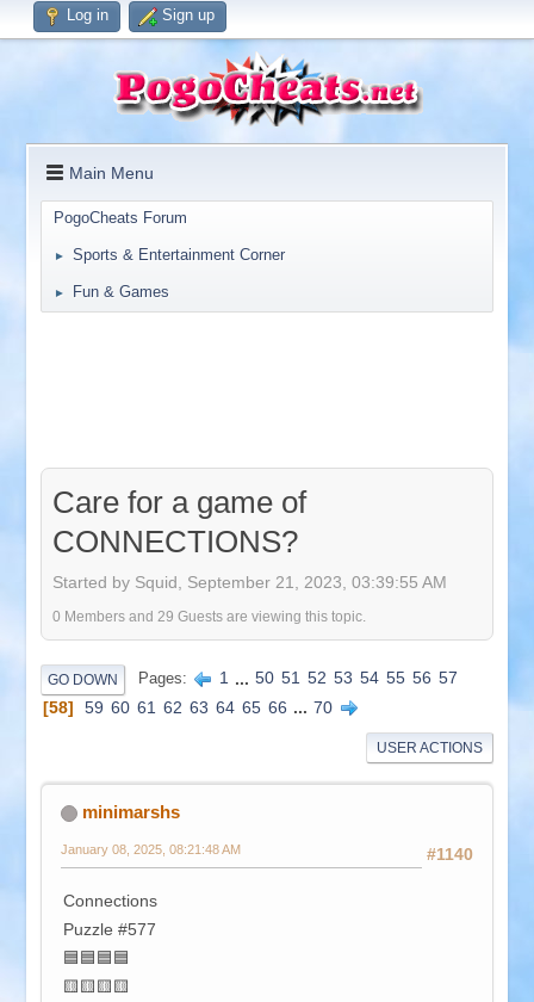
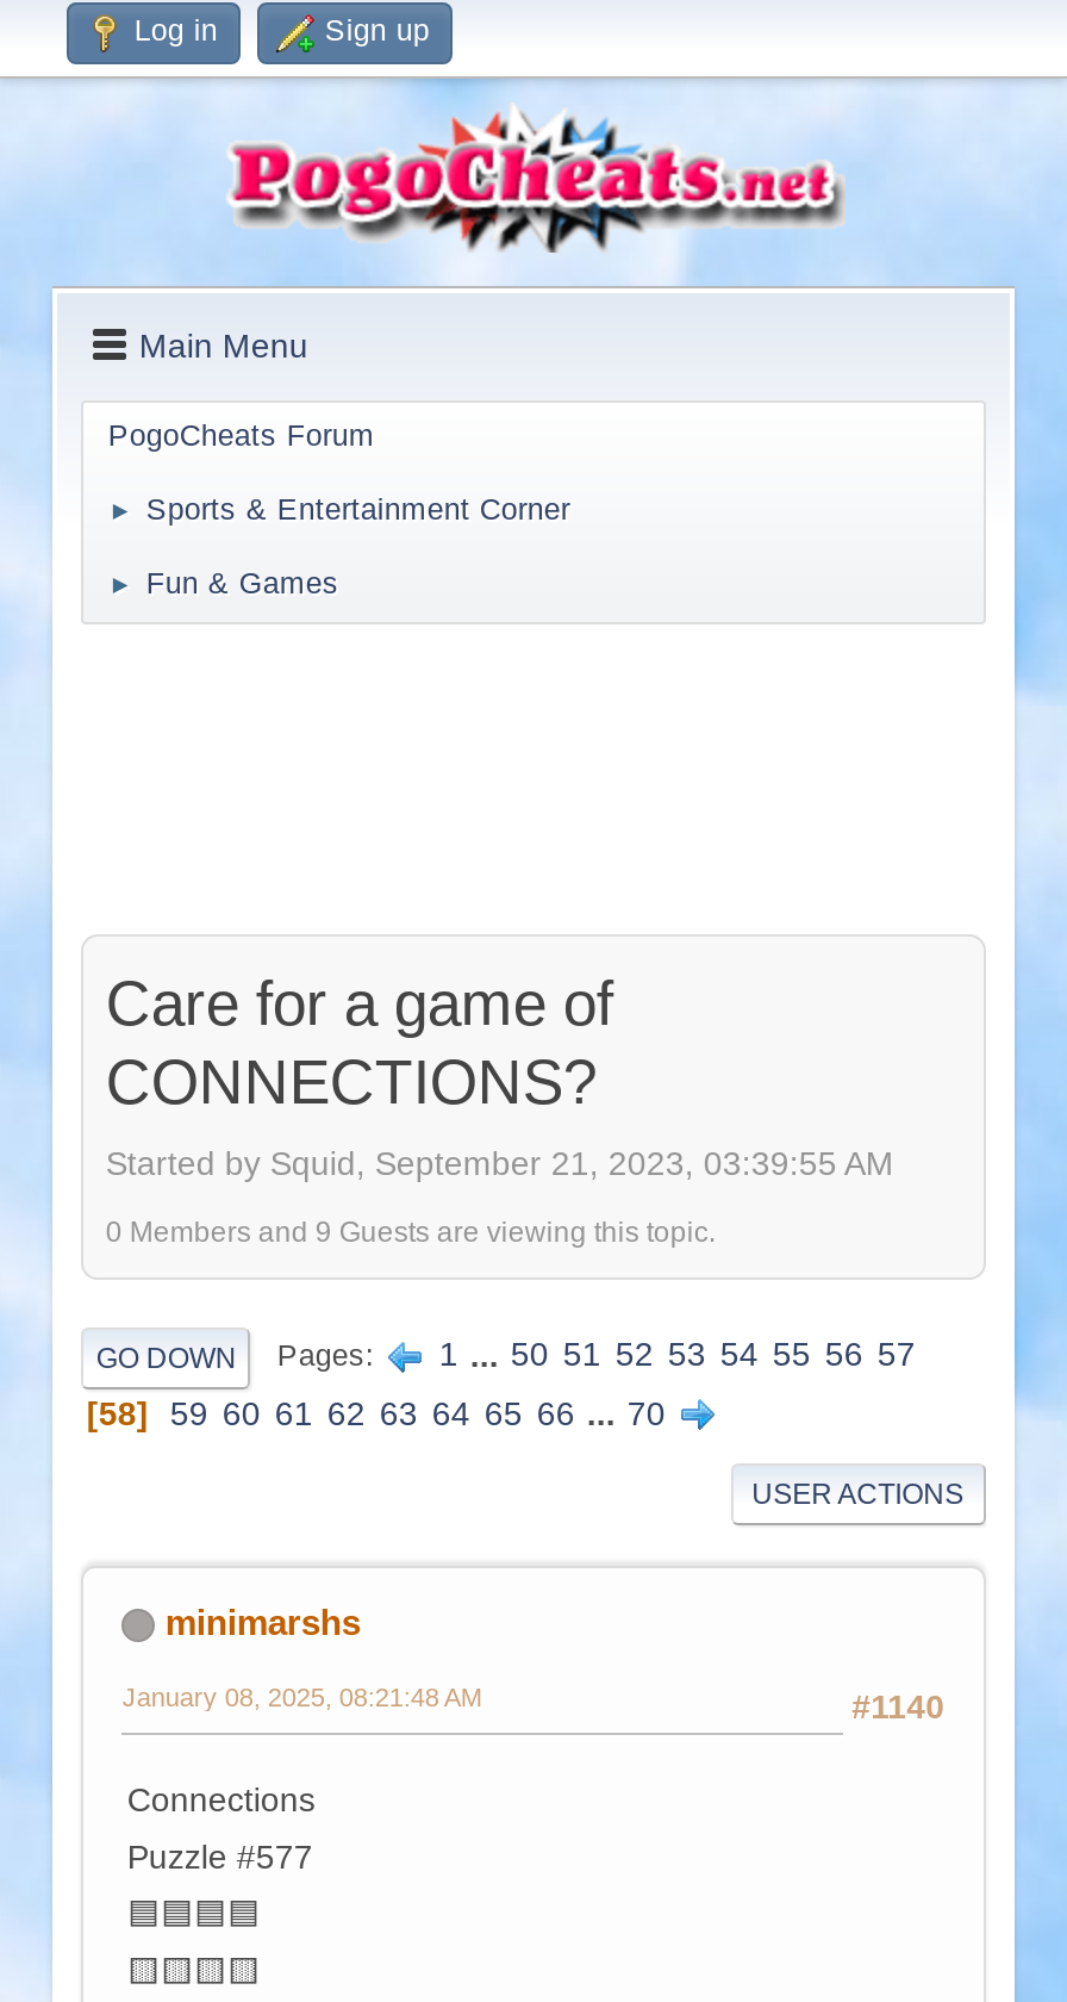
[53,608,366,624] 0 Members and 29 Guests are viewing this topic. -> [106,1214,715,1248] 0 Members and 9 Guests are viewing this topic.

